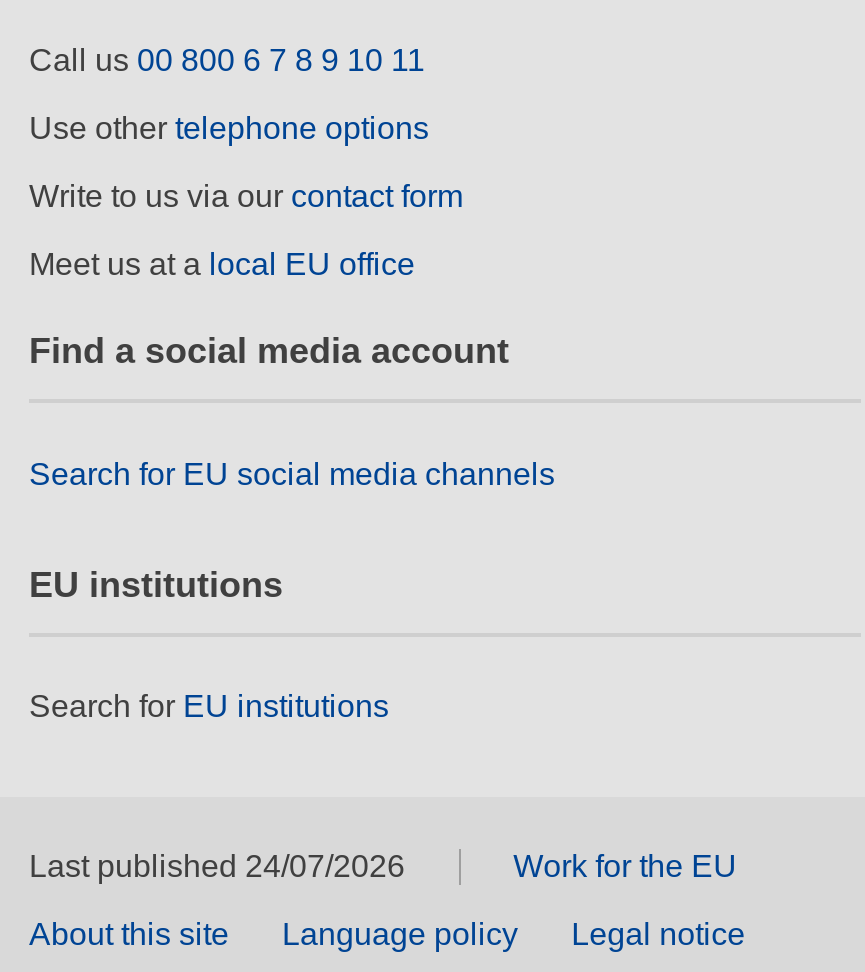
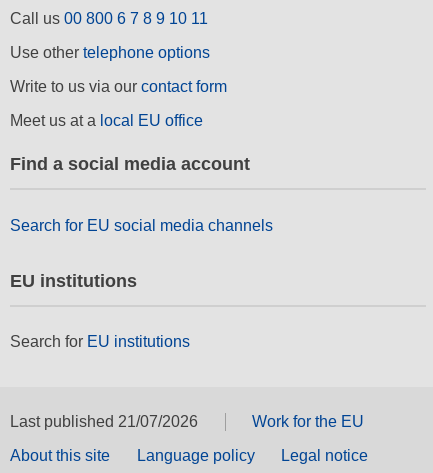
[29,850,405,884] Last published 24/07/2026 -> [10,413,198,430] Last published 21/07/2026

